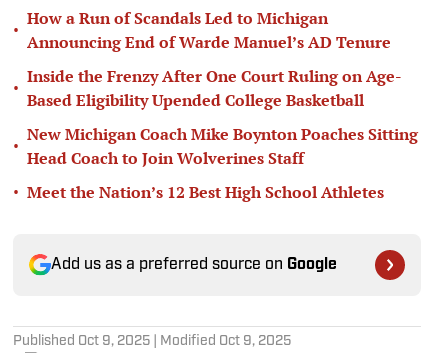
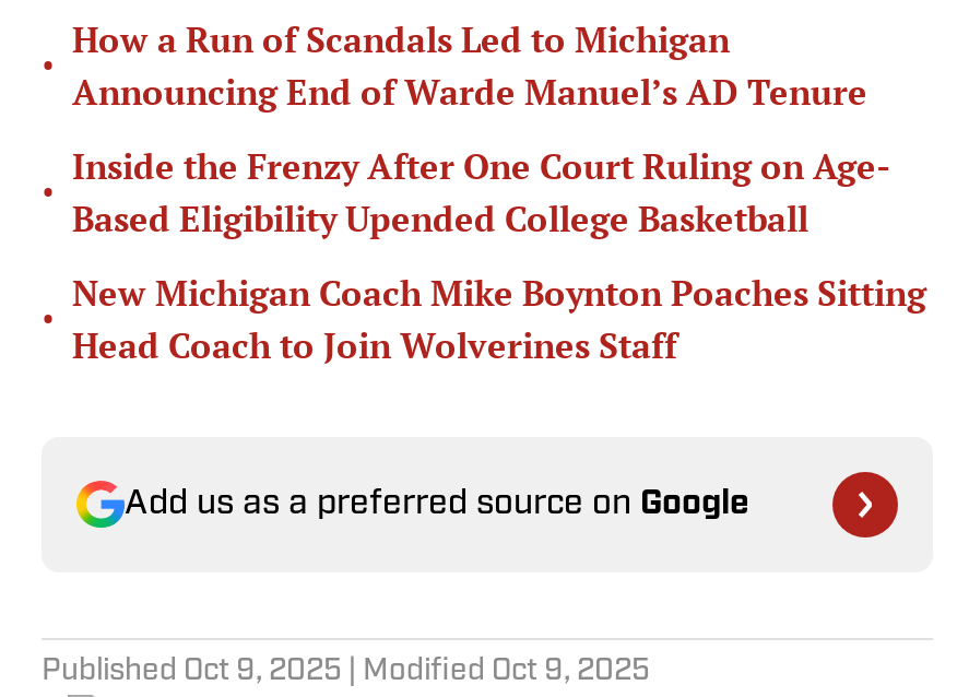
[13,181,384,203] • Meet the Nation’s 12 Best High School Athletes -> none

